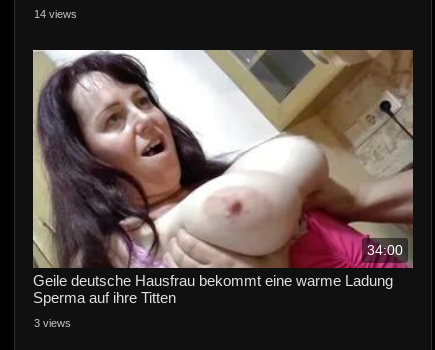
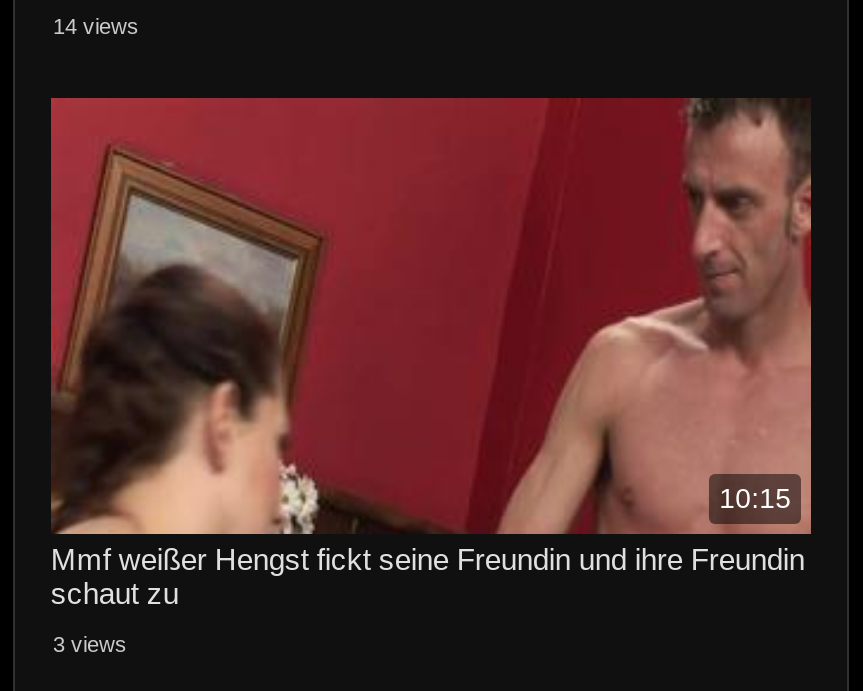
[32,49,414,264] [image] | 34:00 -> [49,96,813,526] [image] | 10:15
[33,272,393,306] Geile deutsche Hausfrau bekommt eine warme Ladung | Sperma auf ihre Titten -> [51,542,805,610] Mmf weißer Hengst fickt seine Freundin und ihre Freundin | schaut zu

